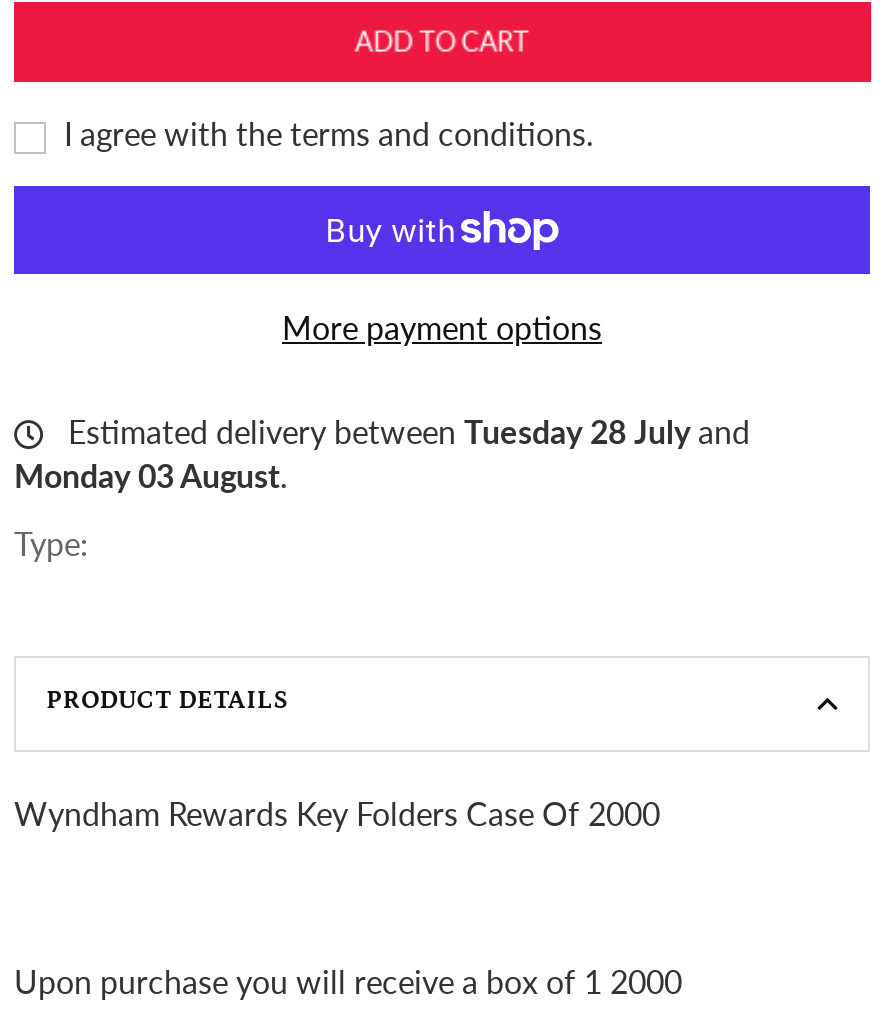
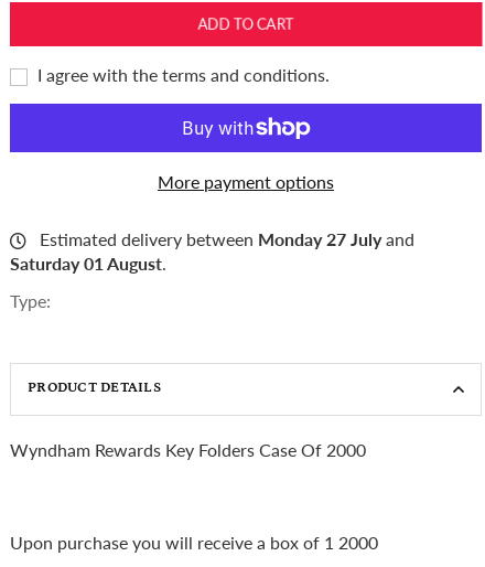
[60,412,750,450] Estimated delivery between Tuesday 28 July and -> [35,228,414,249] Estimated delivery between Monday 27 July and
[14,456,288,494] Monday 03 August. -> [10,253,166,274] Saturday 01 August.

